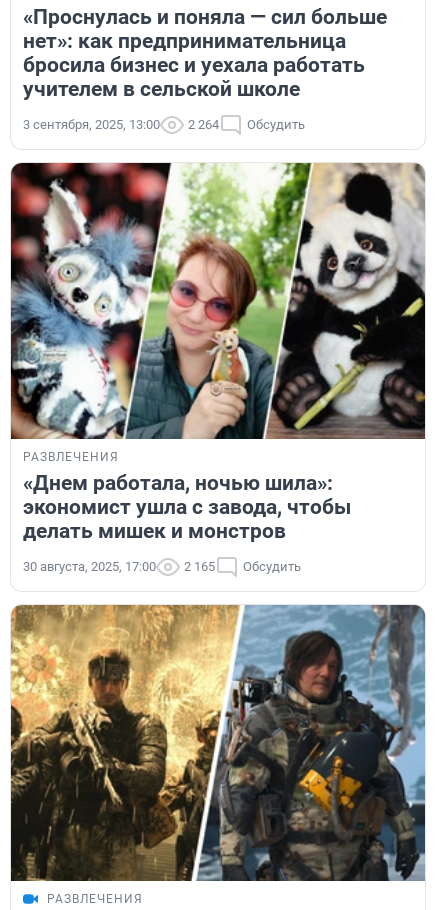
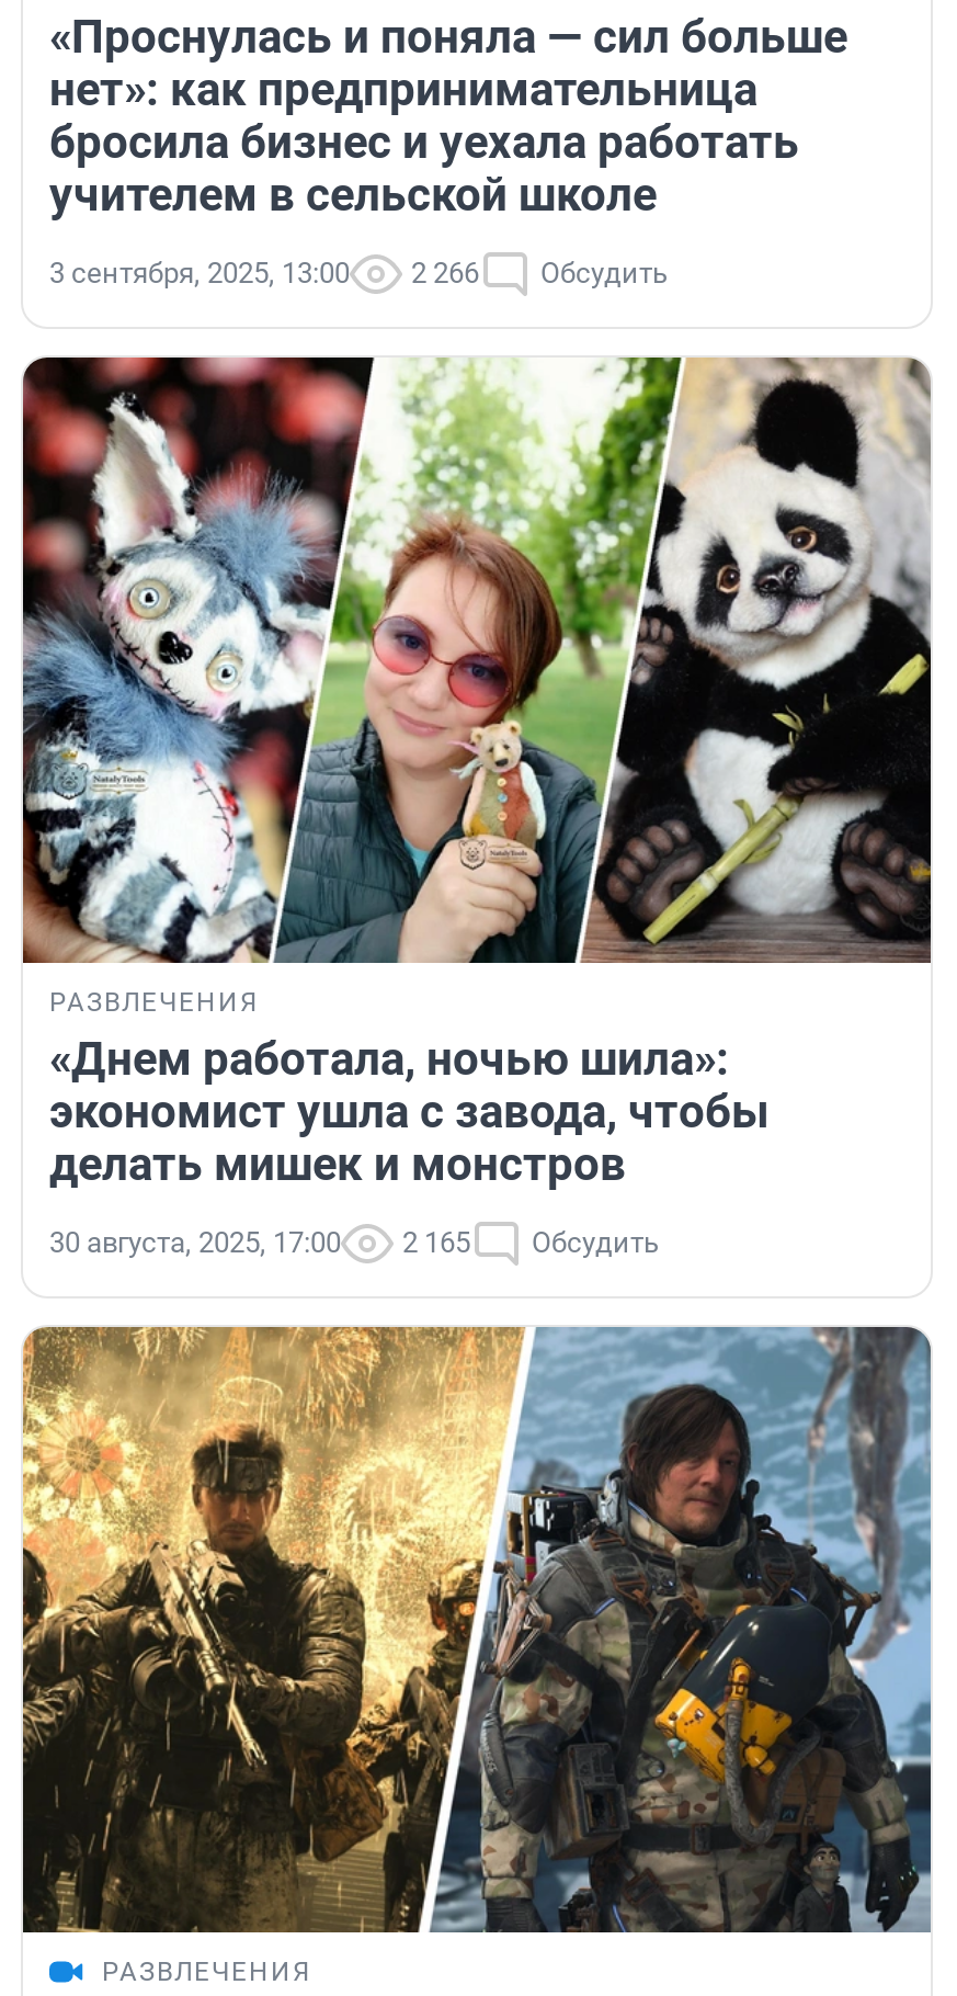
[188,117,219,132] 2 264 -> [411,257,479,290] 2 266

